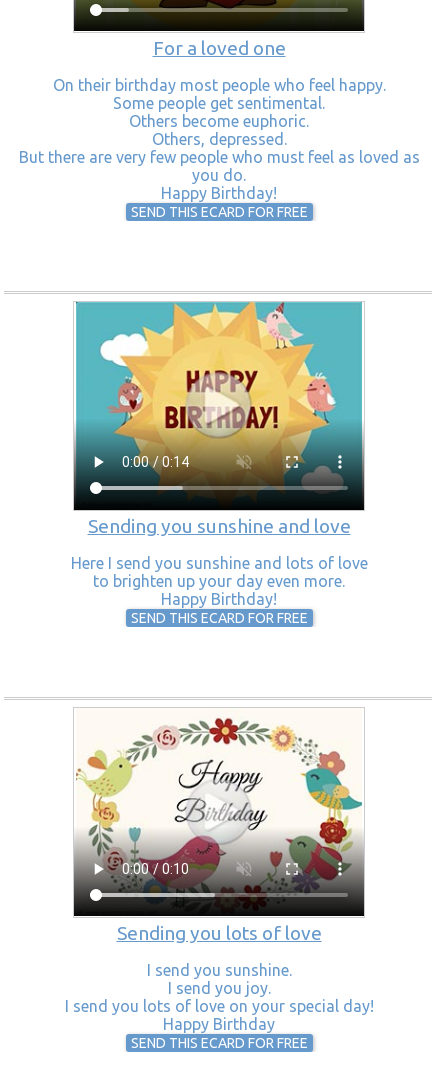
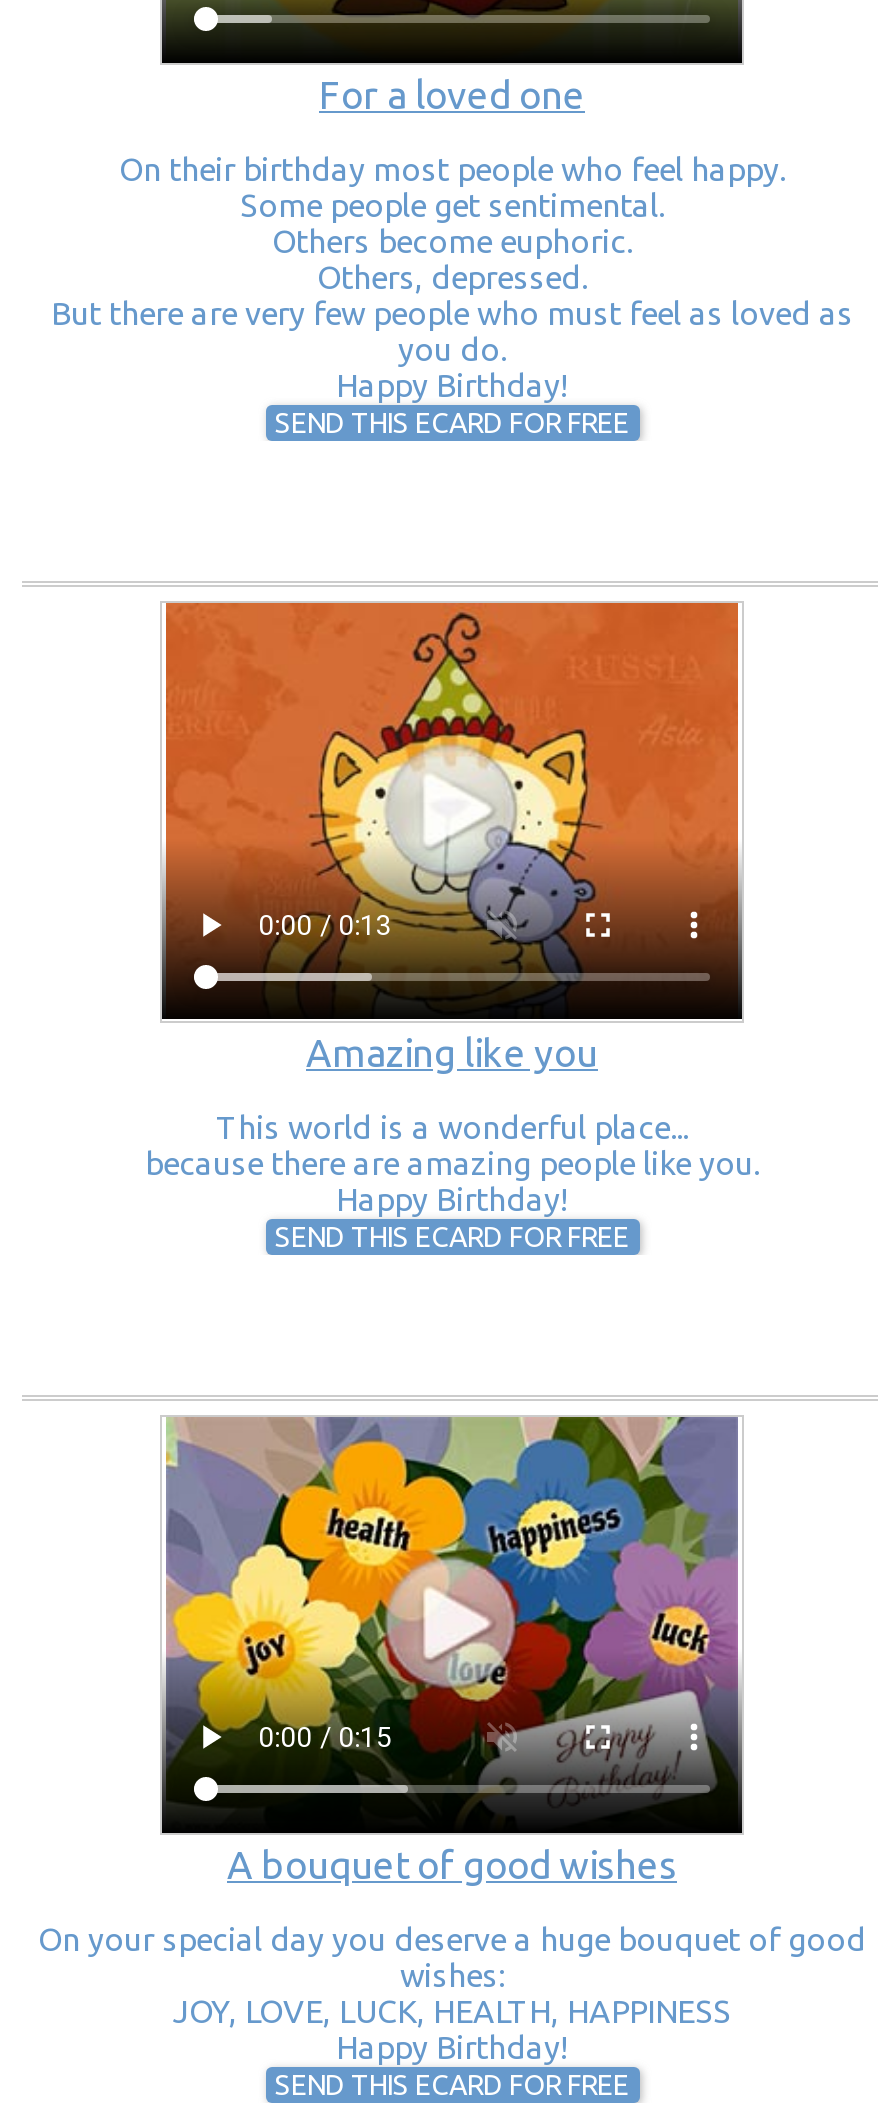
[75,301,363,537] [image] | Sending you sunshine and love -> [164,600,740,1074] [image] | Amazing like you
[70,554,367,590] Here I send you sunshine and lots of love | to brighten up your day even more. -> [145,1108,759,1180] This world is a wonderful place... | because there are amazing people like you.
[76,708,362,944] [image] | Sending you lots of love -> [164,1414,740,1887] [image] | A bouquet of good wishes
[64,961,373,1033] I send you sunshine. | I send you joy. | I send you lots of love on your special day! | Happy Birthday -> [38,1921,866,2065] On your special day you deserve a huge bouquet of good | wishes: | JOY, LOVE, LUCK, HEALTH, HAPPINESS | Happy Birthday!

